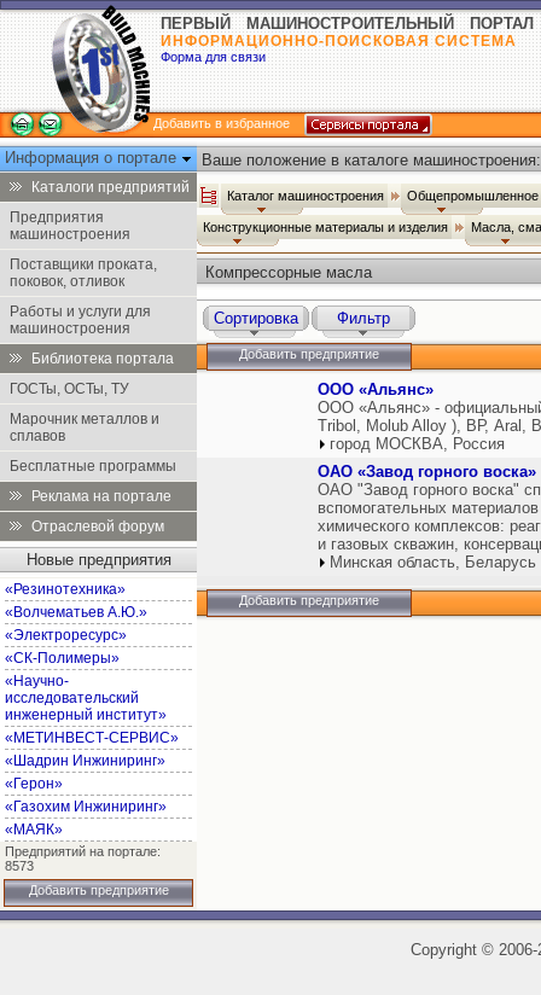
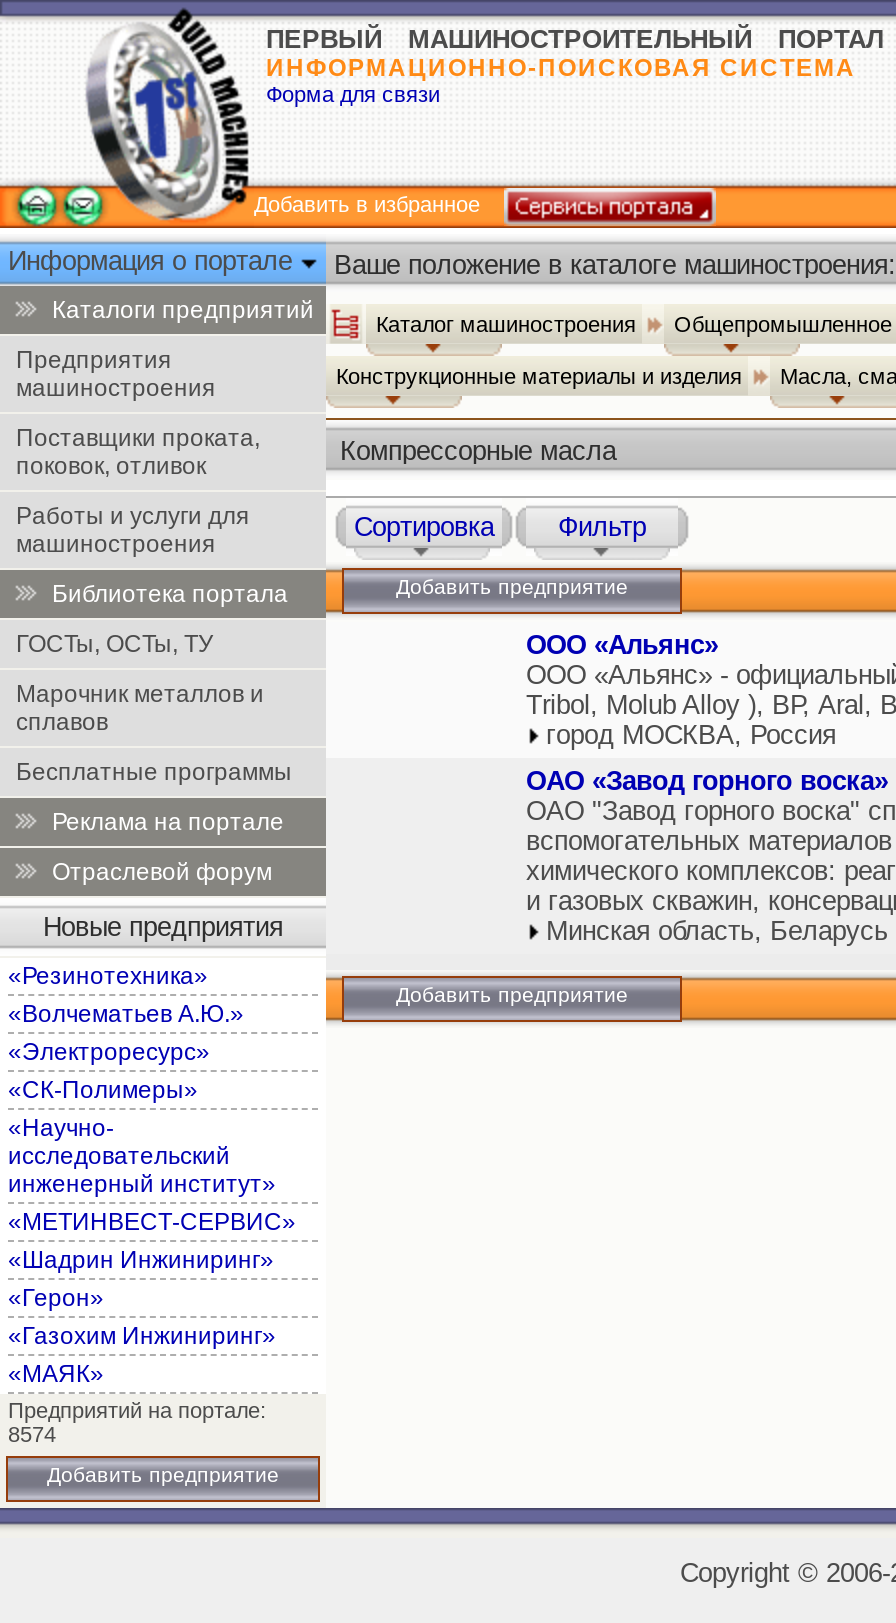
[5,859,34,873] 8573 -> [8,1422,56,1446] 8574

